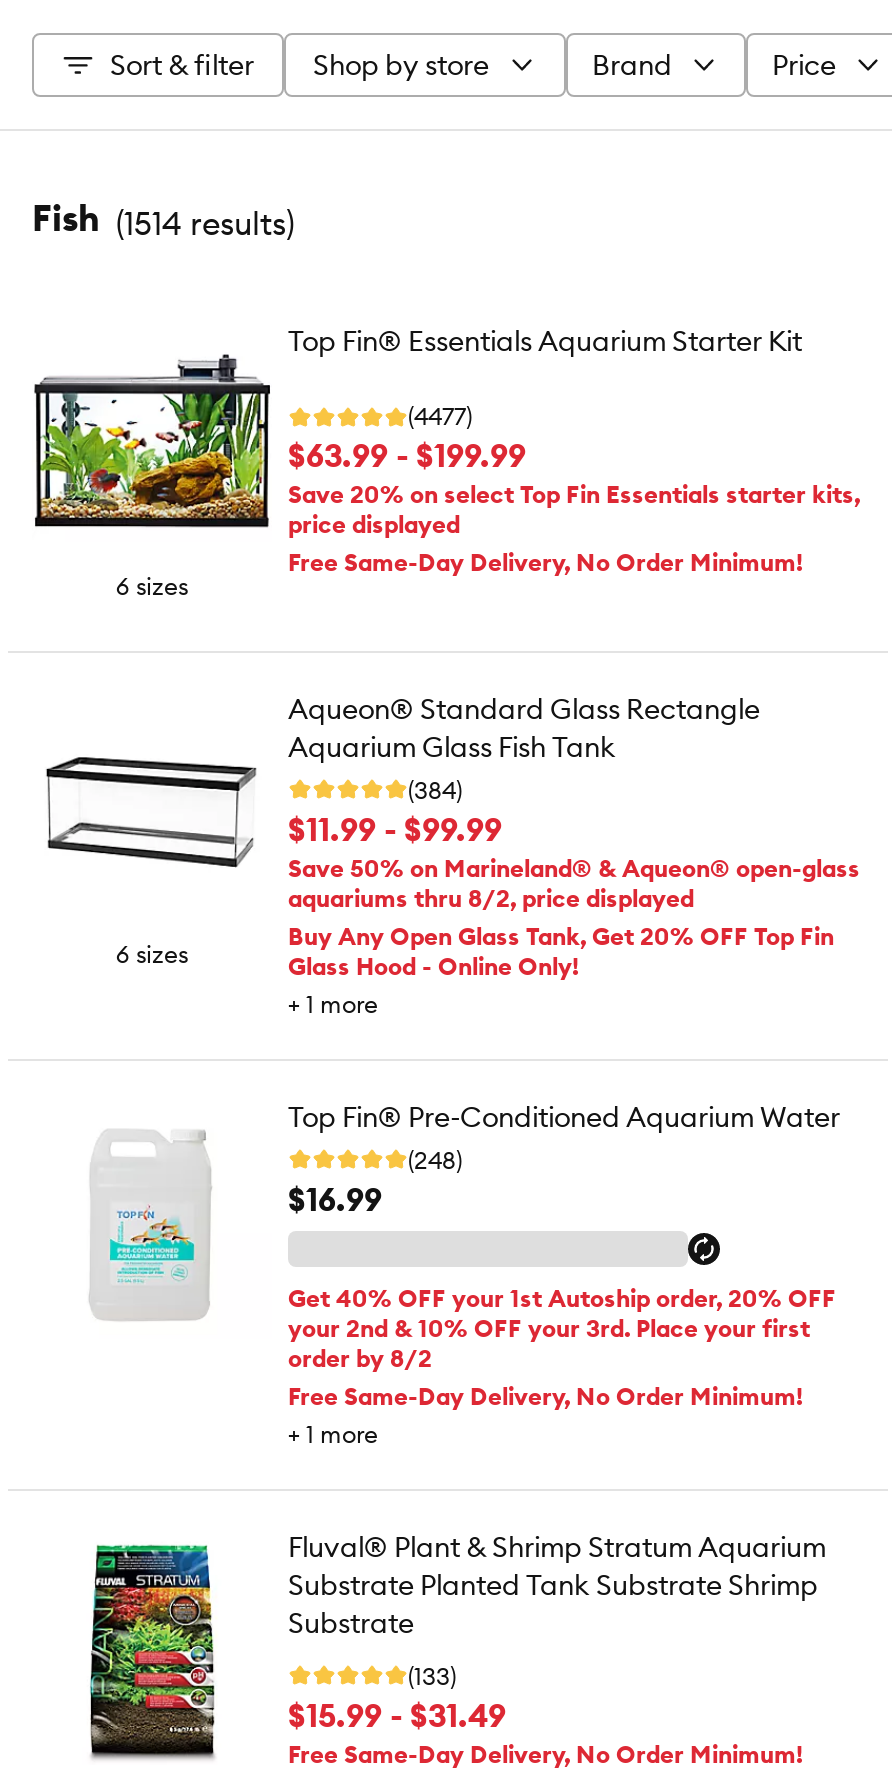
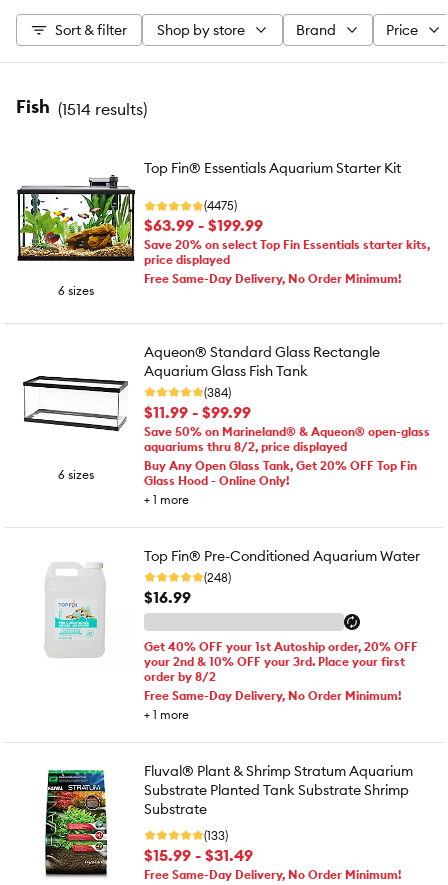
[408,402,472,432] (4477) -> [204,198,237,213] (4475)

